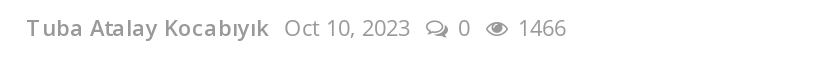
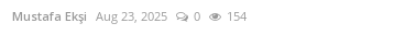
[26,12,410,42] Tuba Atalay Kocabıyık Oct 10, 2023 -> [12,8,167,24] Mustafa Ekşi Aug 23, 2025
[518,12,566,42] 1466 -> [227,8,247,24] 154

